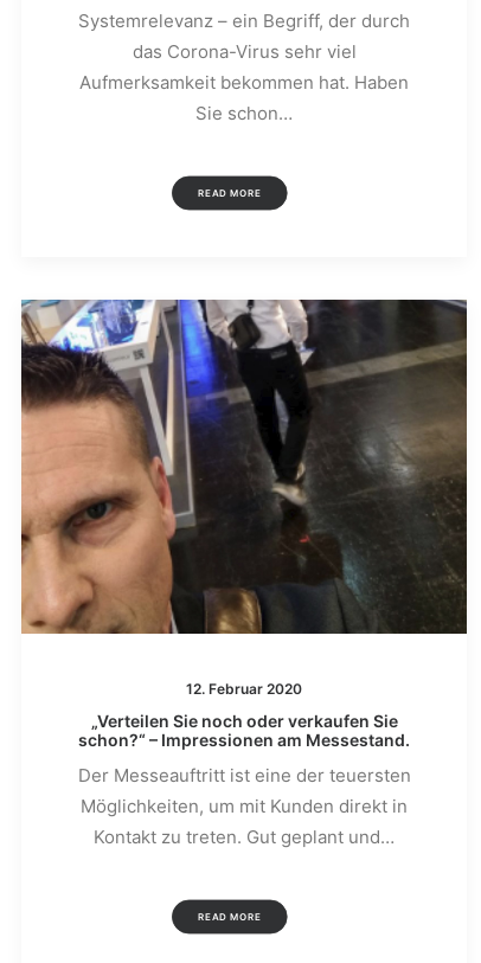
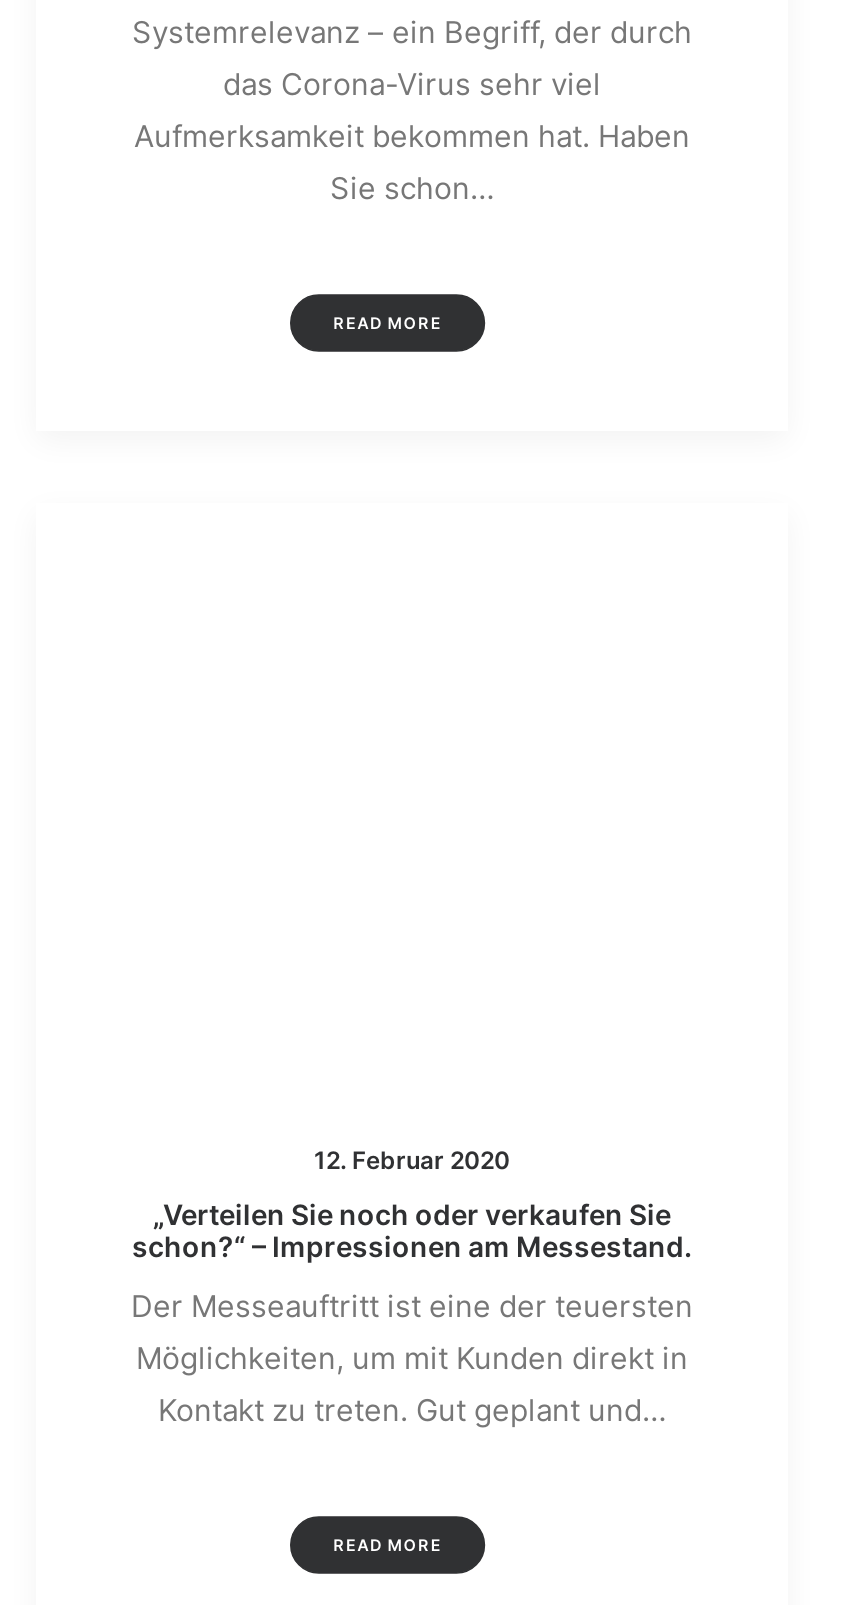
[20,298,468,635] [image] -> none

